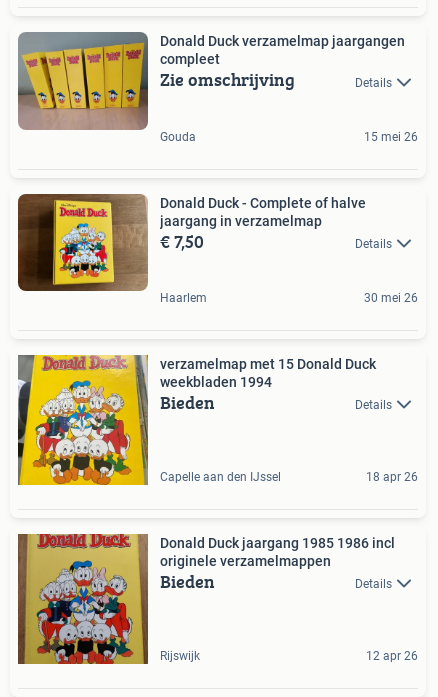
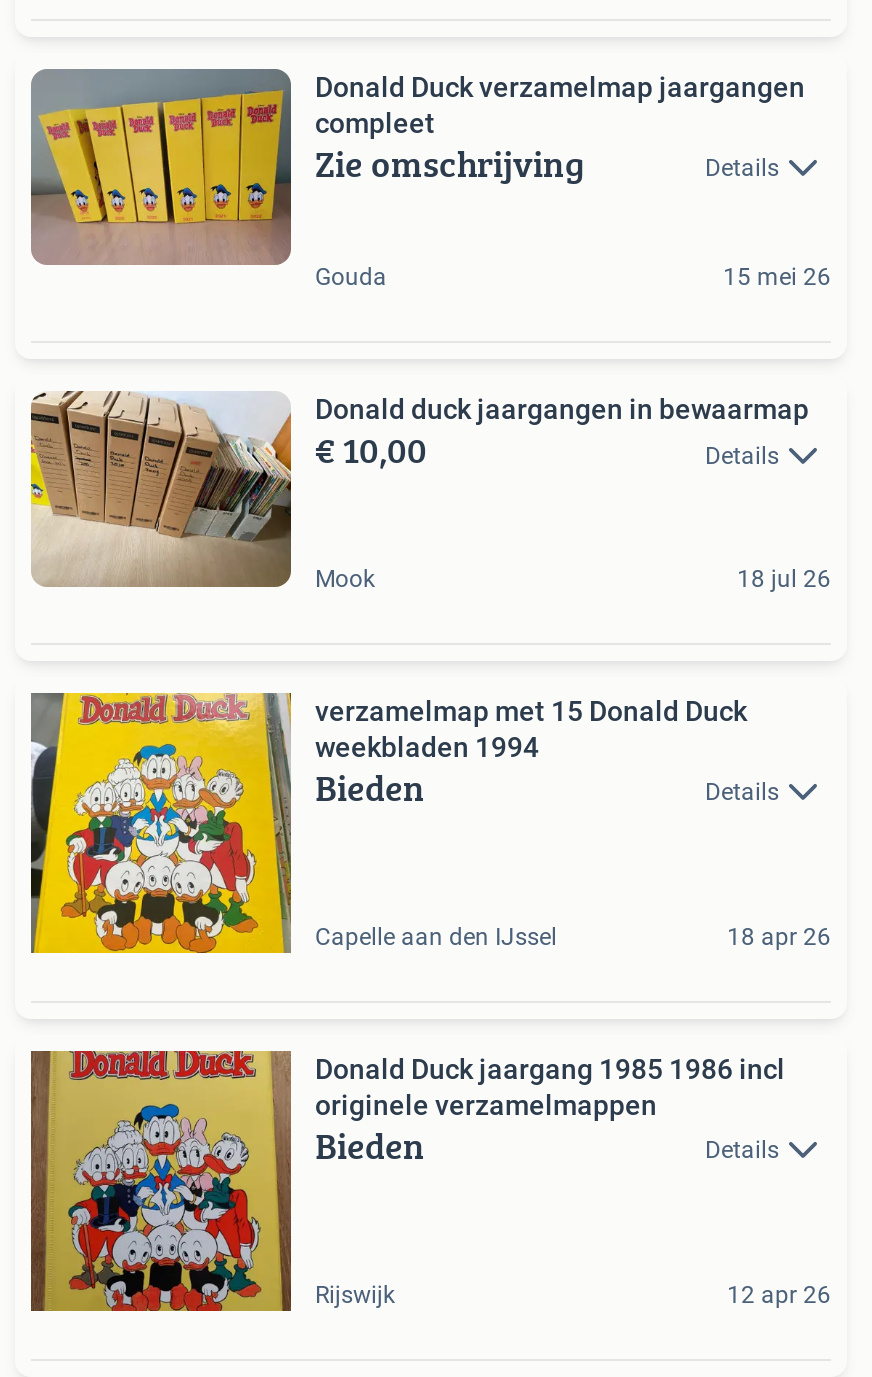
[17,193,366,303] [image] | Donald Duck - Complete of halve | jaargang in verzamelmap | € 7,50 -> [29,392,809,590] [image] | Donald duck jaargangen in bewaarmap | € 10,00
[160,291,418,305] Haarlem | 30 mei 26 -> [315,565,831,593] Mook | 18 jul 26

